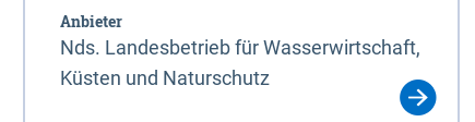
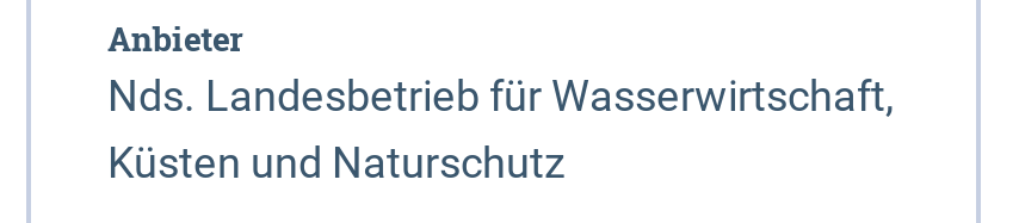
[399,78,438,117] [image] -> none

